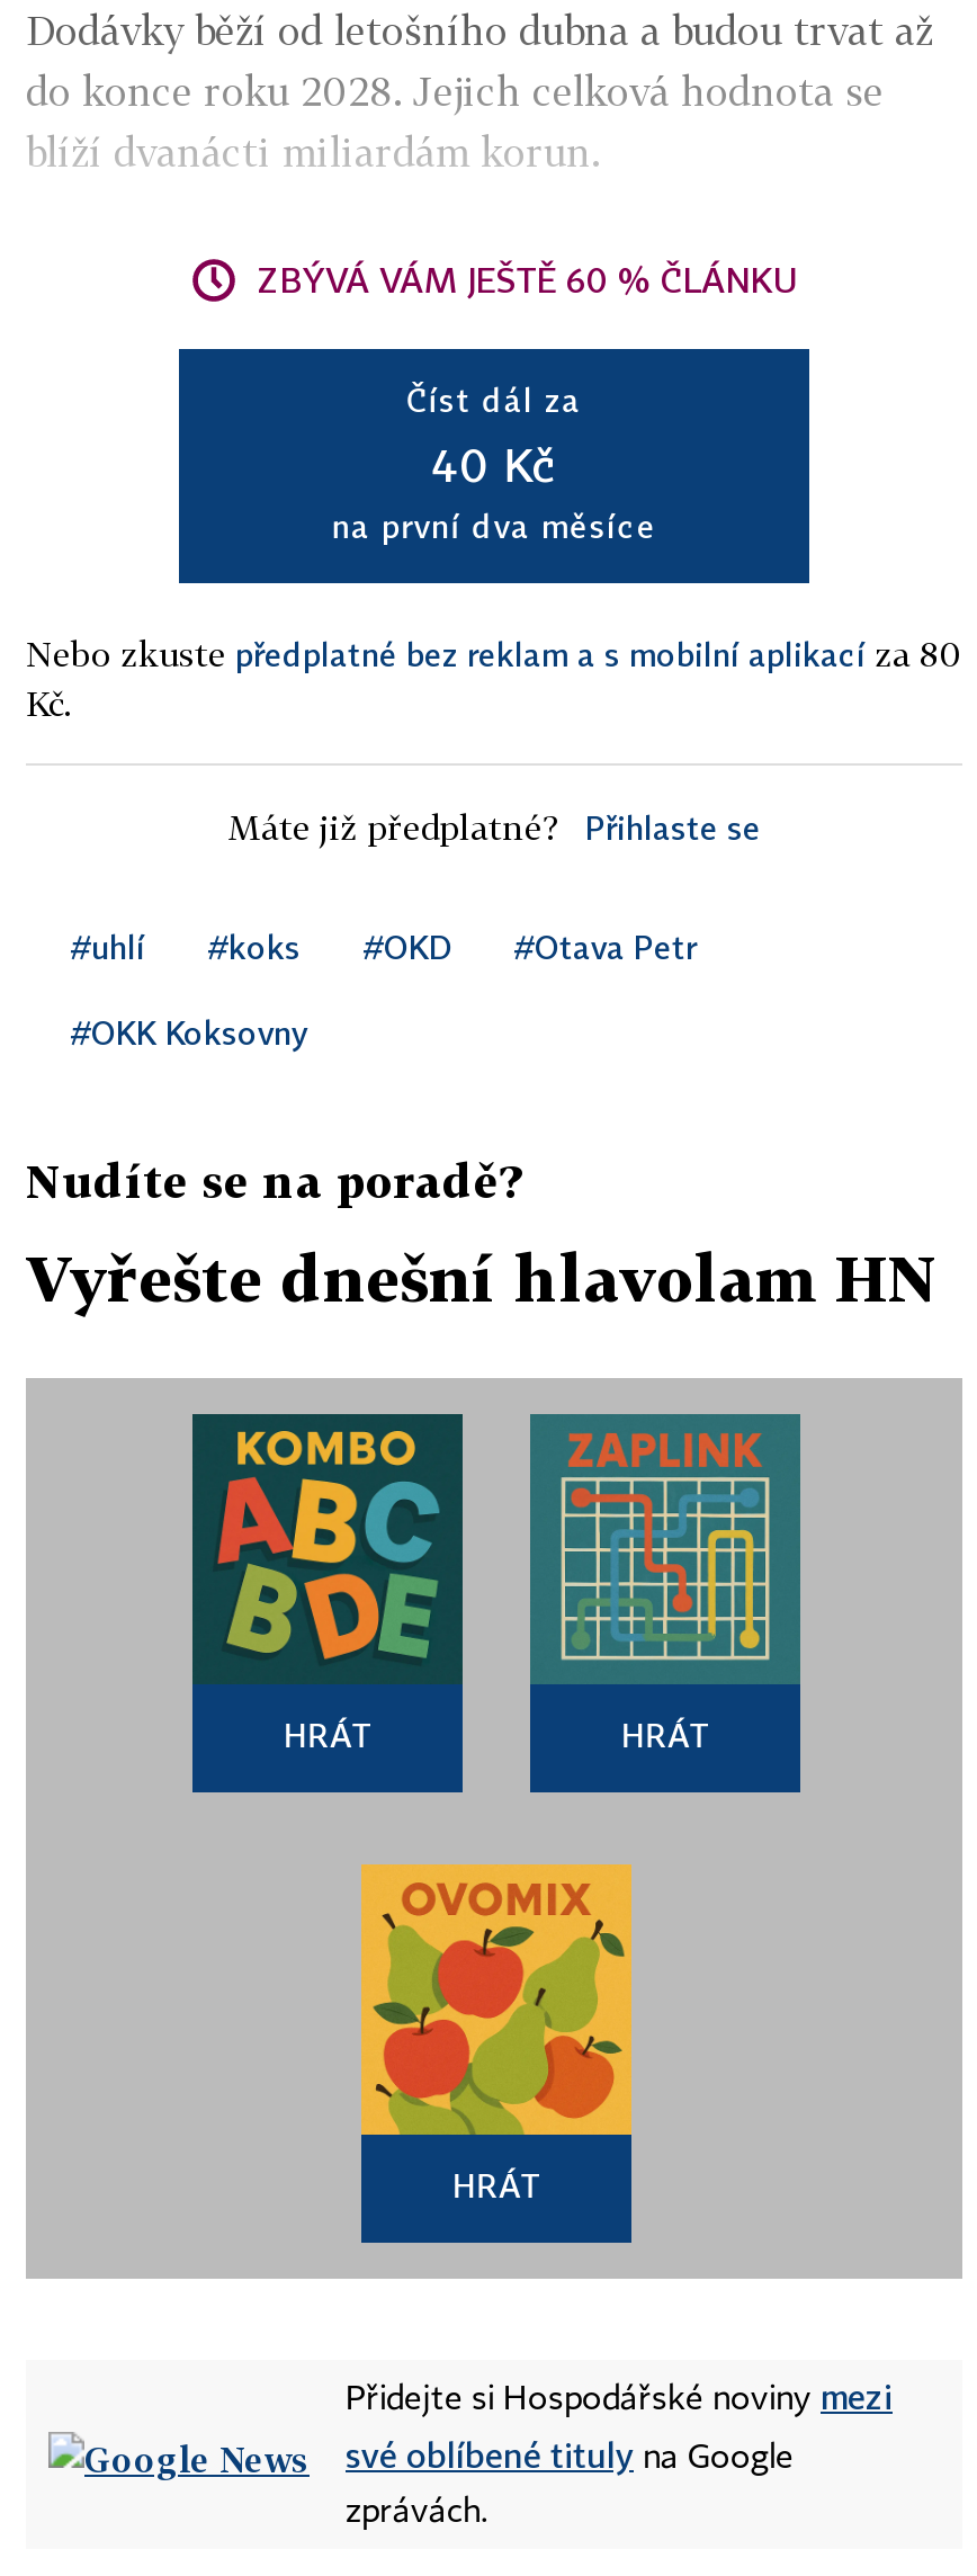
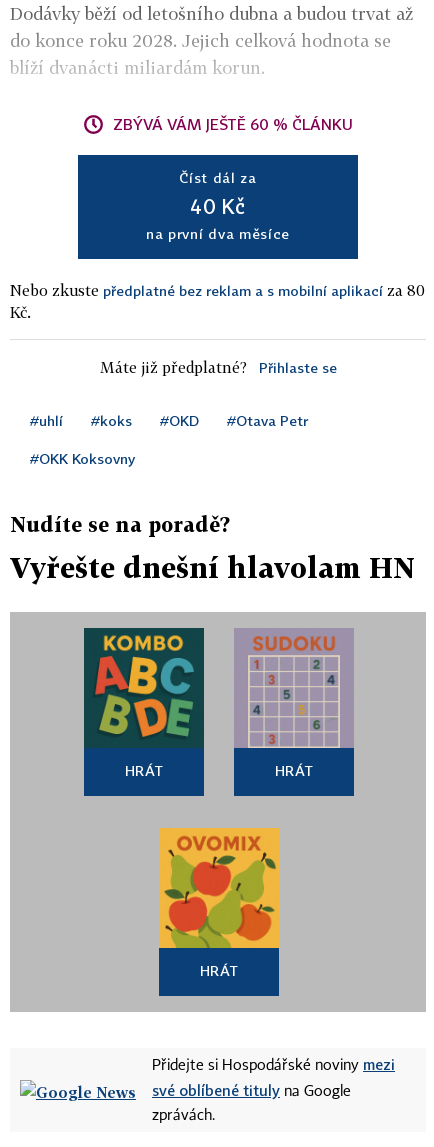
[530,1414,800,1684] [image] -> [235,629,353,749] [image]

